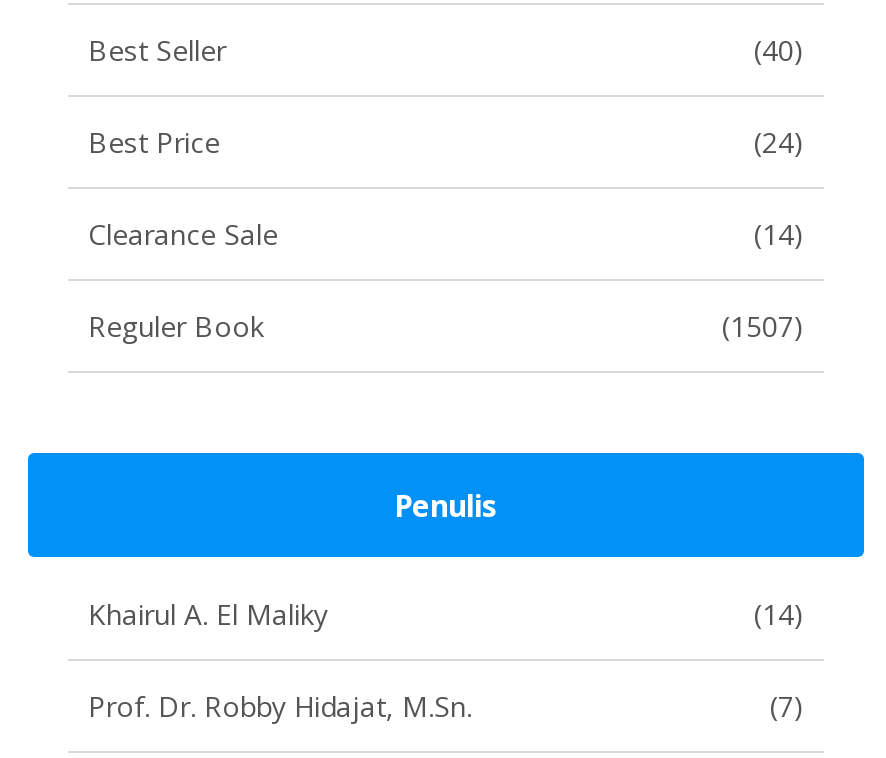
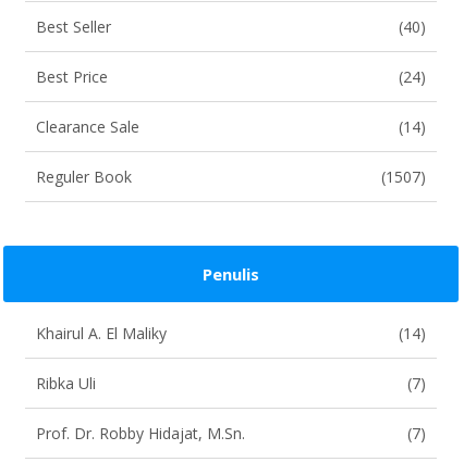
none -> [36,373,426,393] Ribka Uli | (7)

